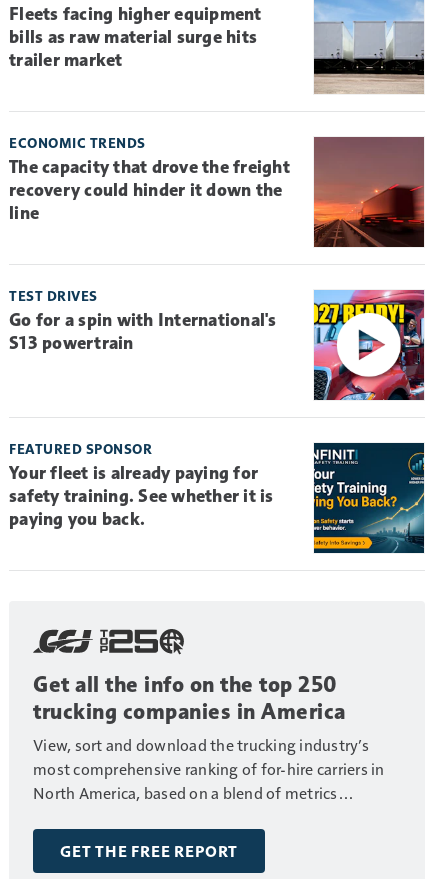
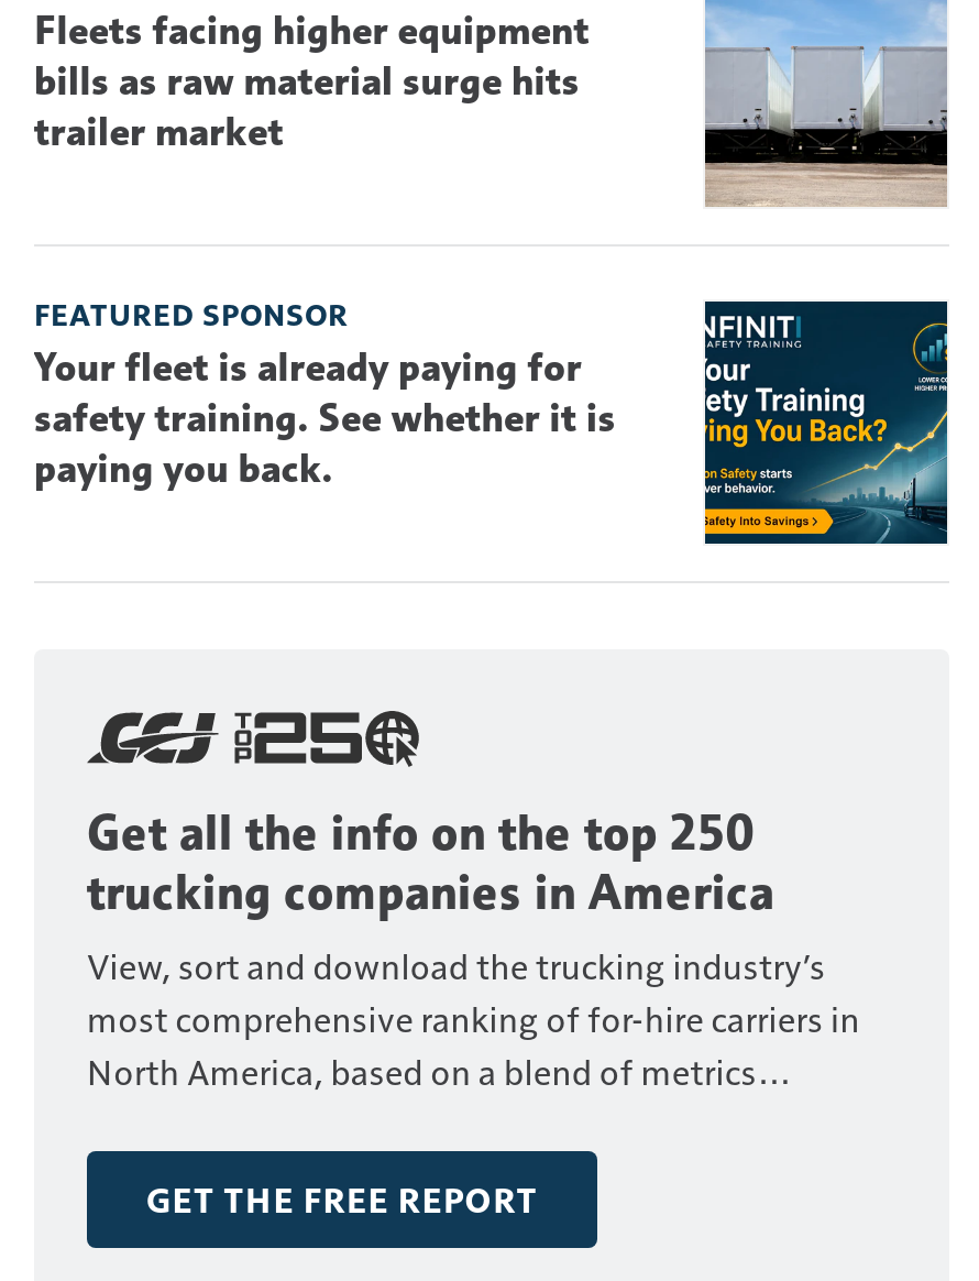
[9,134,425,248] [image] | ECONOMIC TRENDS | The capacity that drove the freight | recovery could hinder it down the | line -> none
[9,287,425,401] [image] | TEST DRIVES | Go for a spin with International's | S13 powertrain -> none

